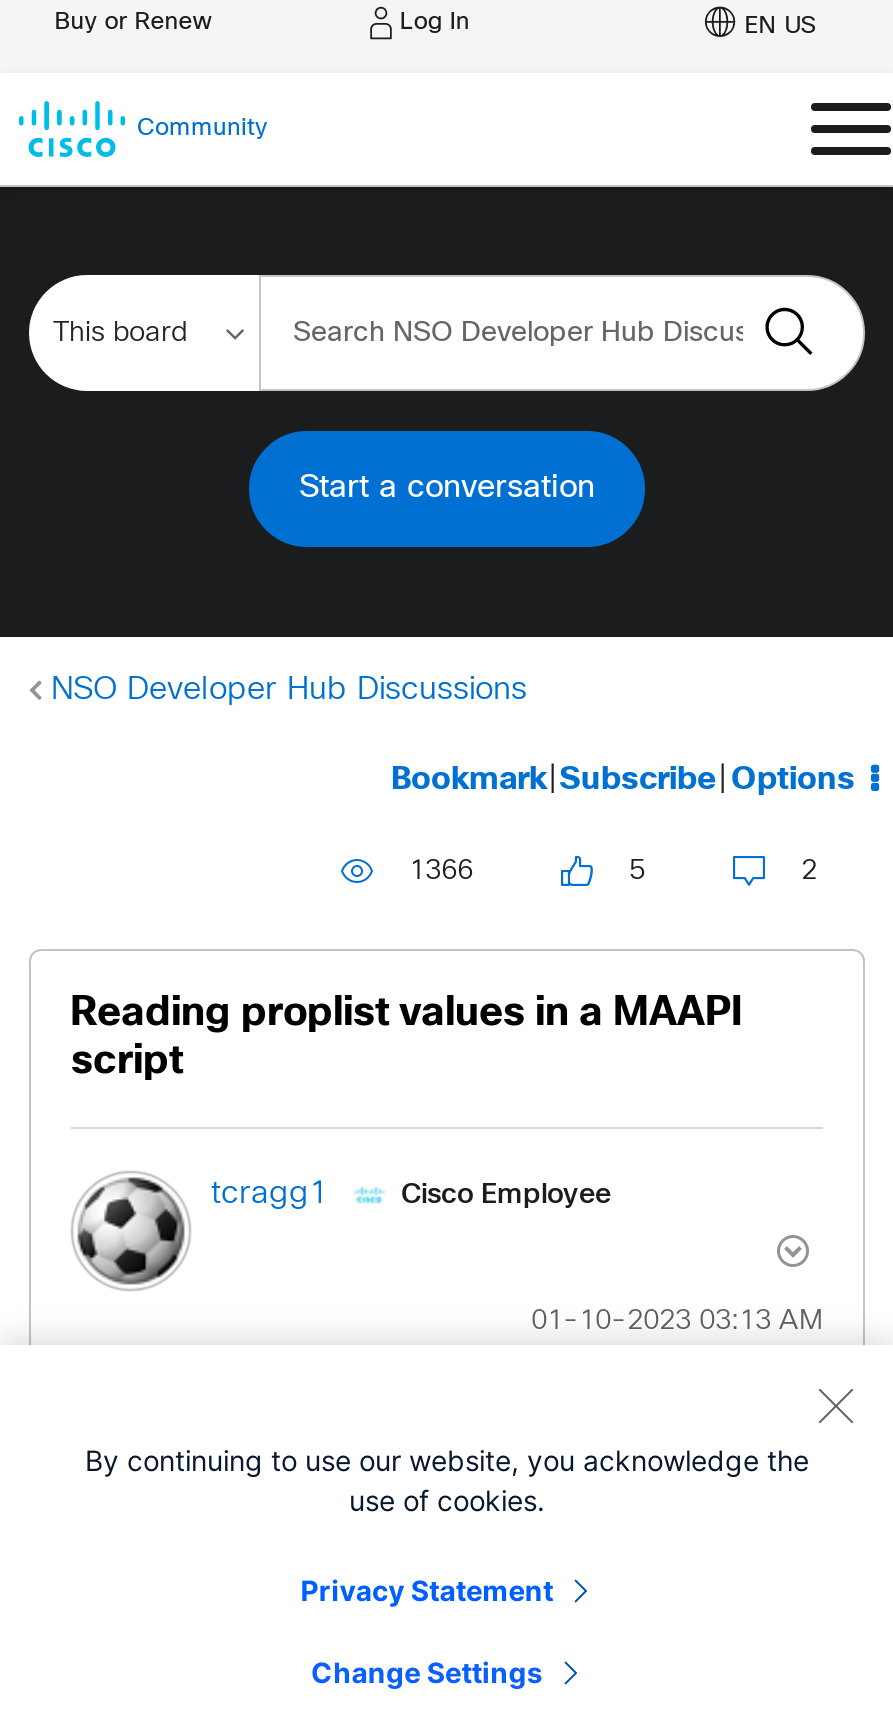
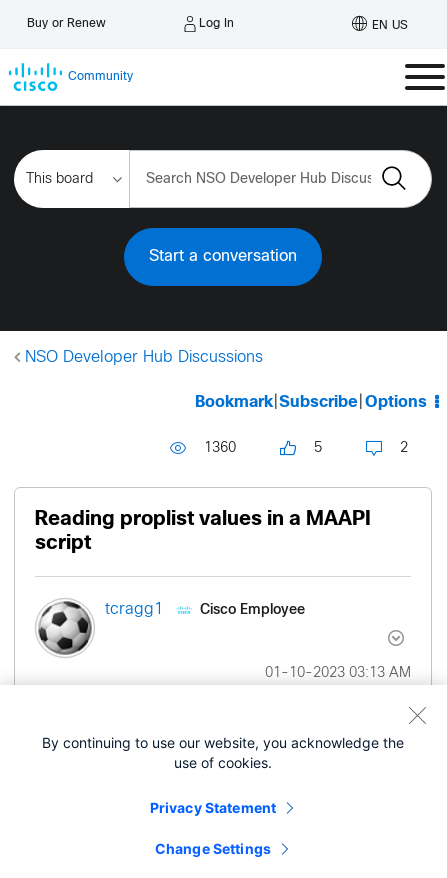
[409,859,473,885] 1366 -> [204,442,236,455] 1360

